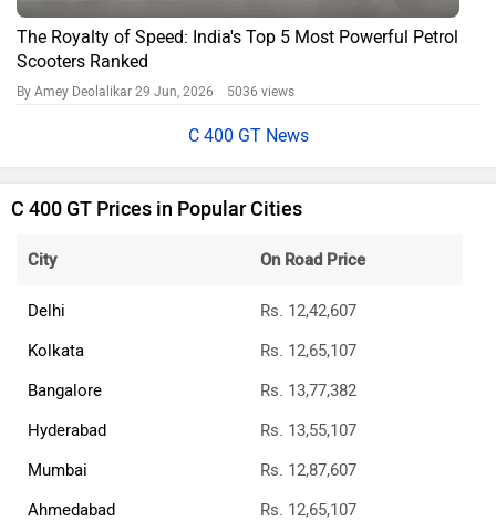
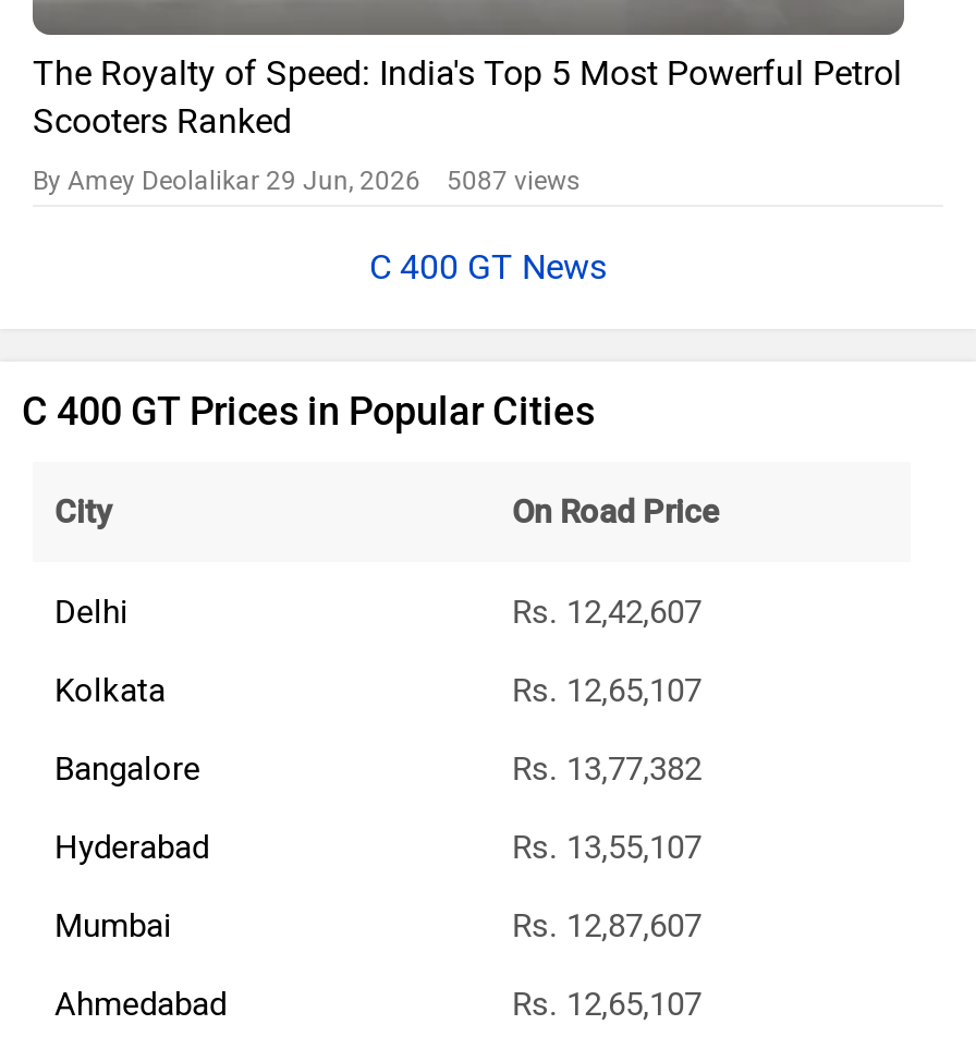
[17,84,294,100] By Amey Deolalikar 29 Jun, 2026 5036 views -> [33,166,579,196] By Amey Deolalikar 29 Jun, 2026 5087 views

